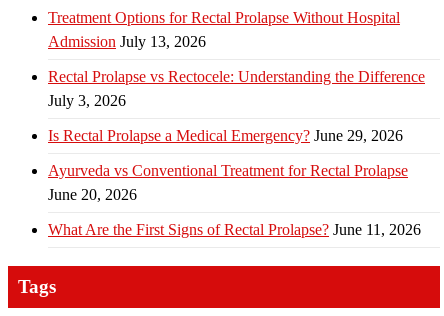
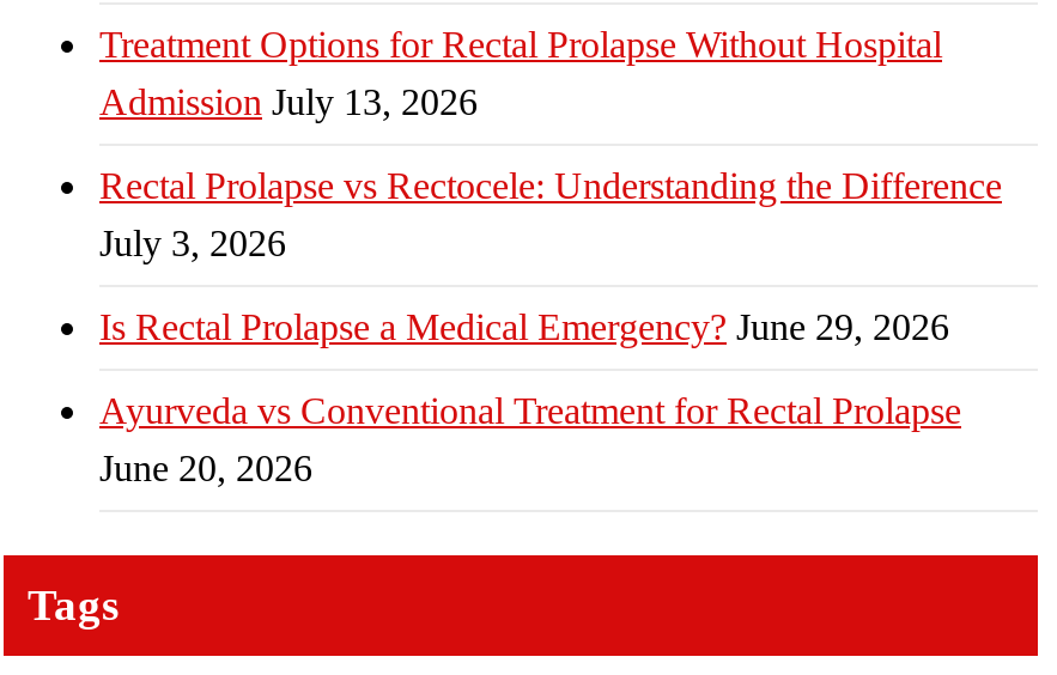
[48,221,421,238] What Are the First Signs of Rectal Prolapse? June 11, 2026 -> none

